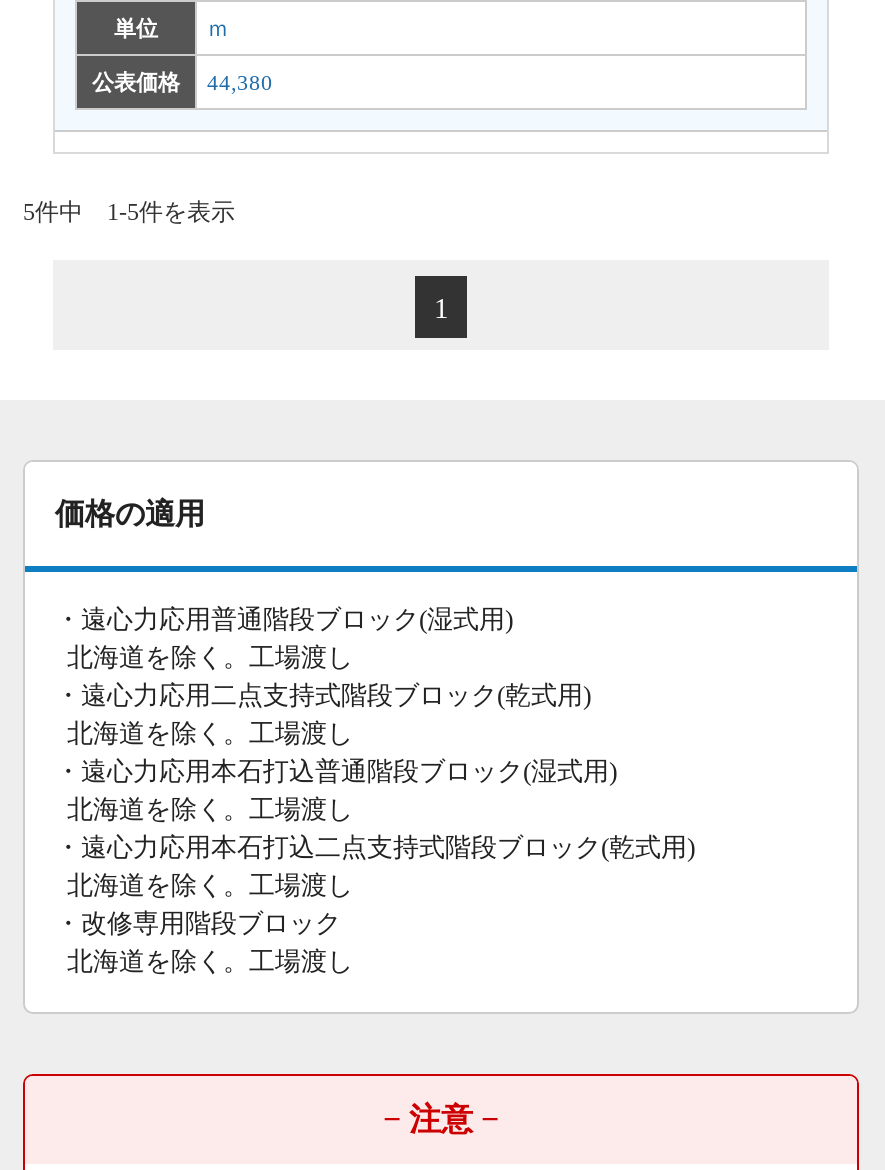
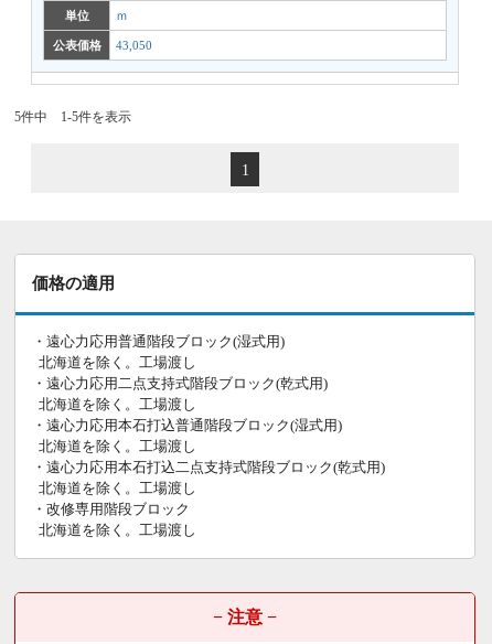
[92,70,273,94] 公表価格 44,380 -> [52,38,152,52] 公表価格 43,050

